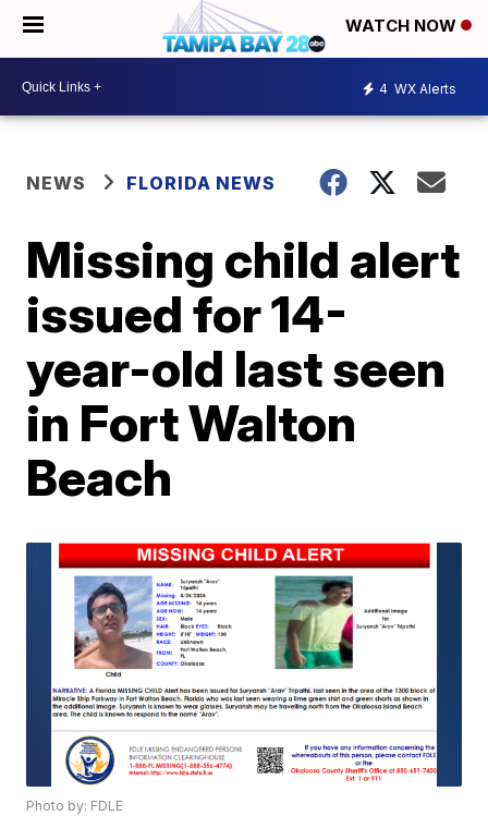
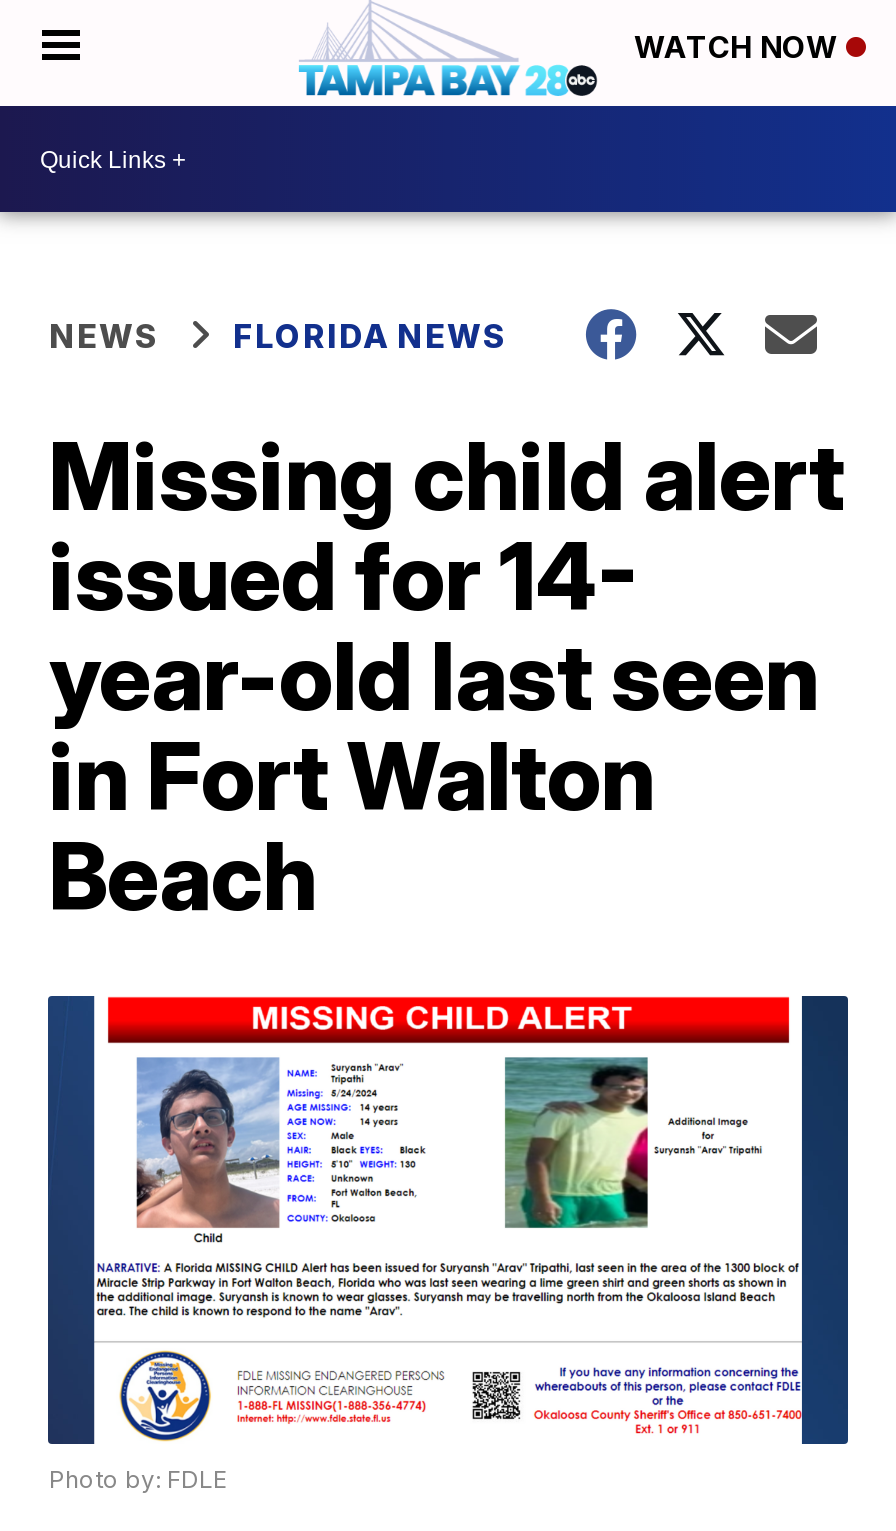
[379,80,456,96] 4 WX Alerts -> none

